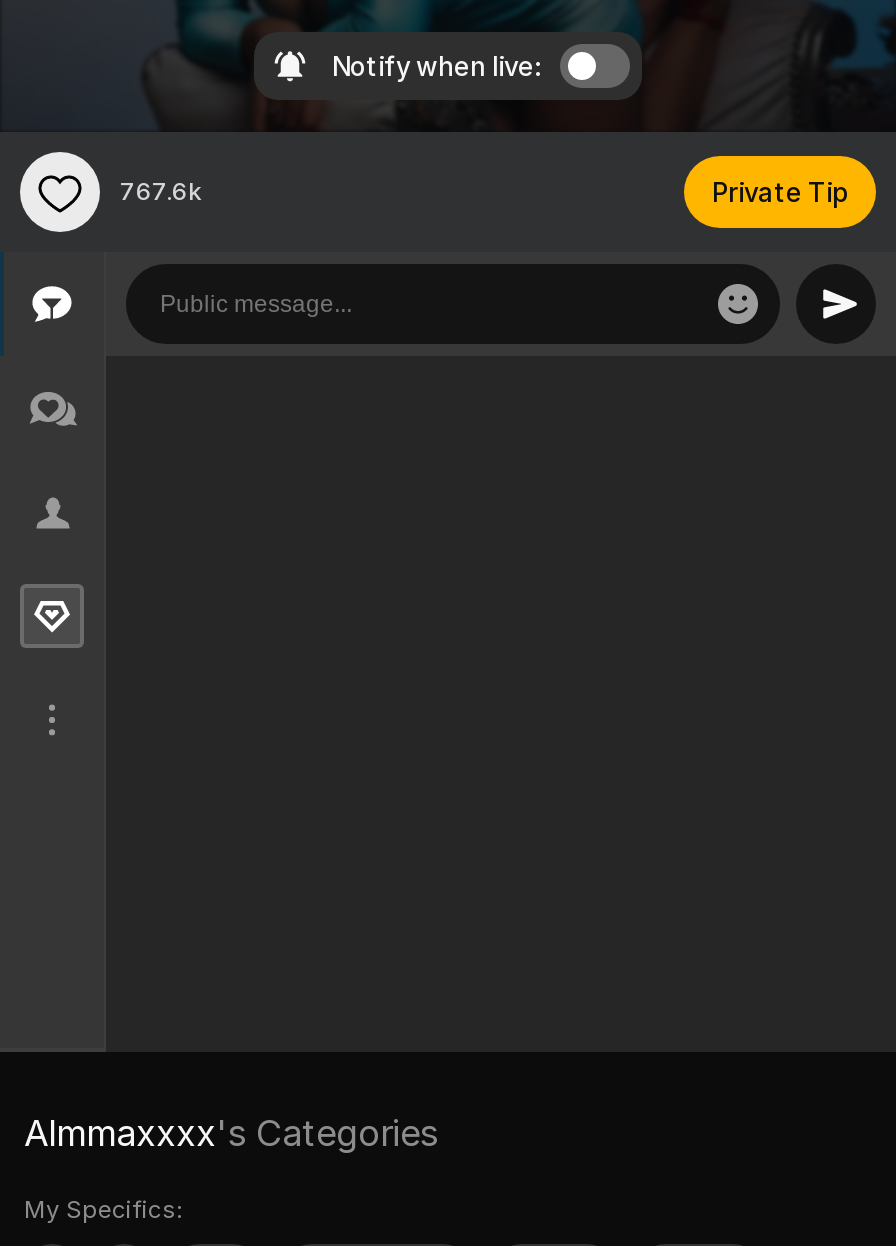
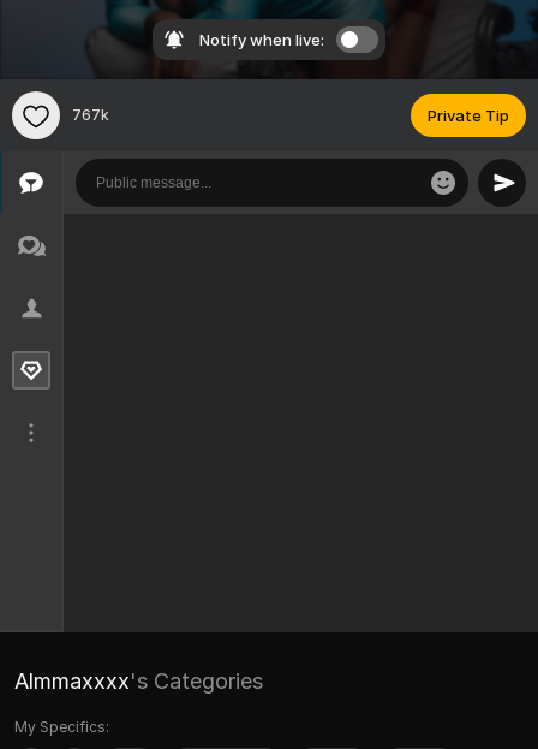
[120,176,202,206] 767.6k -> [72,106,109,124] 767k

